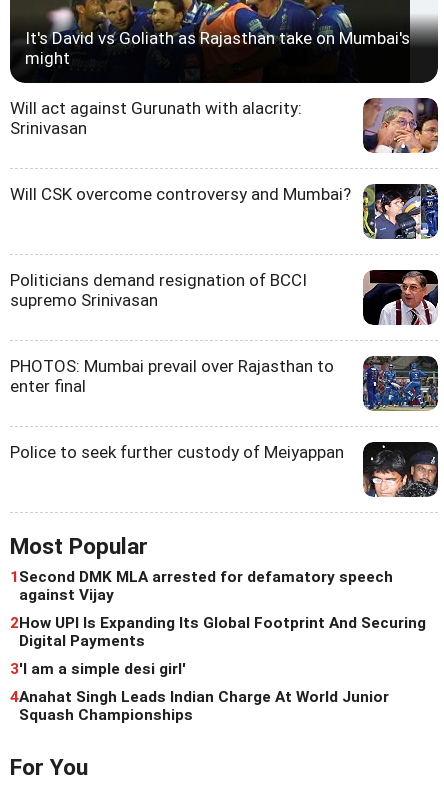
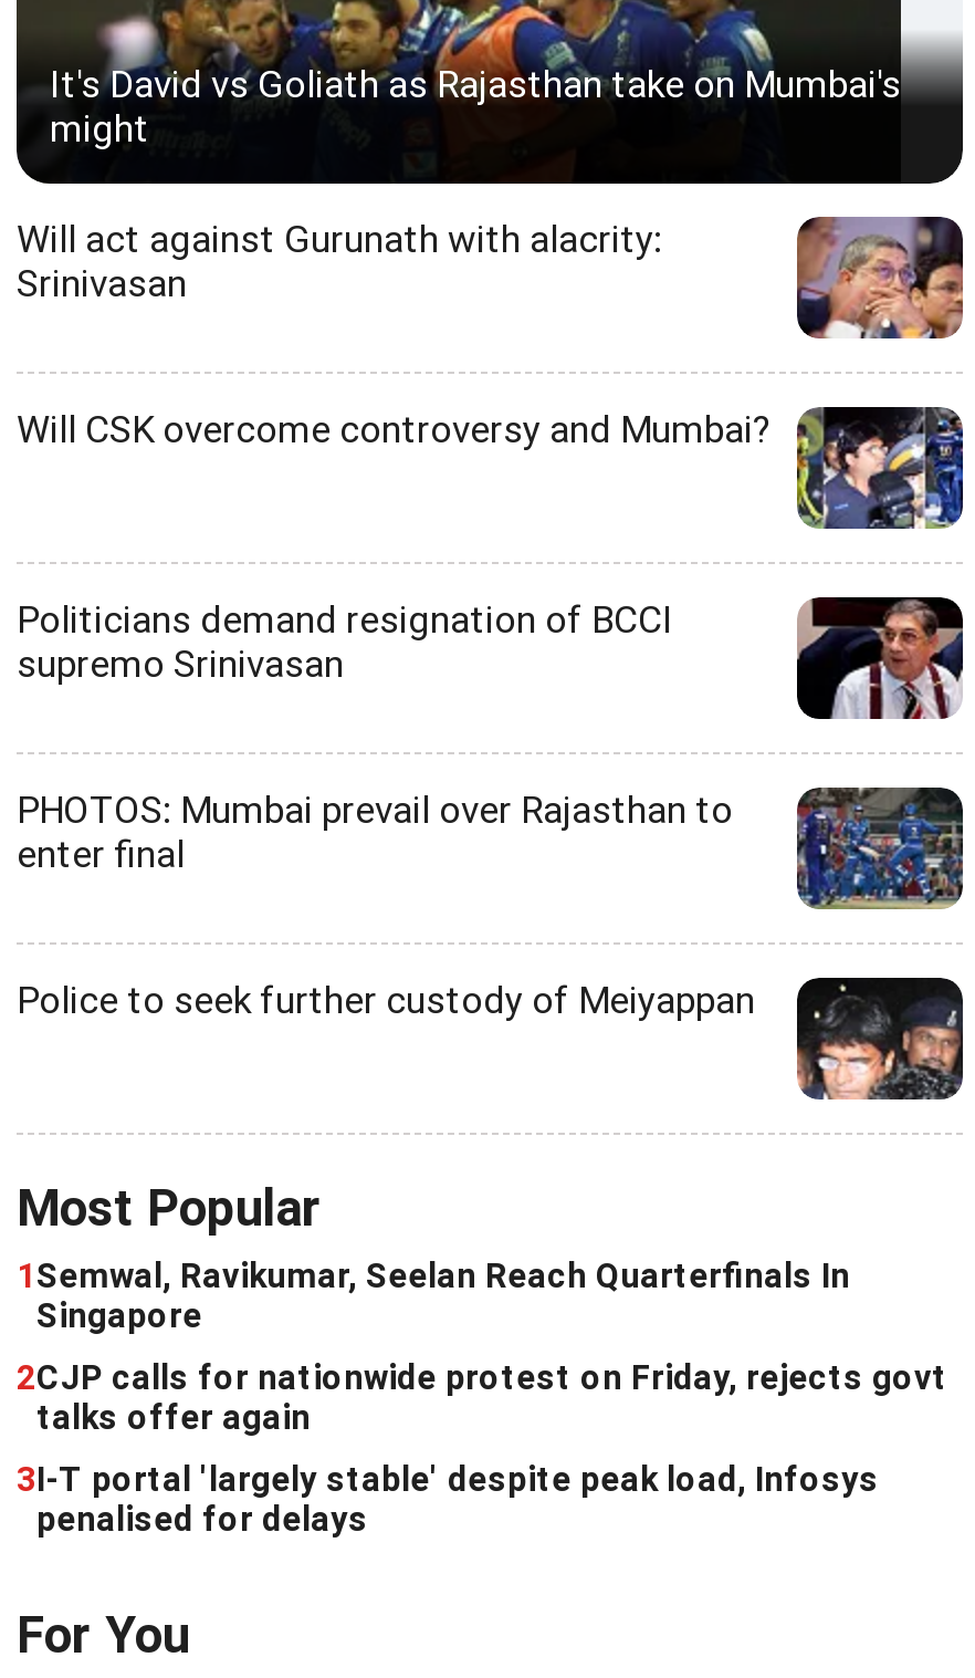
[10,568,426,724] 1 Second DMK MLA arrested for defamatory speech | against Vijay | 2How UPI Is Expanding Its Global Footprint And Securing | Digital Payments | 3'I am a simple desi girl' | 4Anahat Singh Leads Indian Charge At World Junior | Squash Championships -> [17,1256,947,1539] 1 Semwal, Ravikumar, Seelan Reach Quarterfinals In | Singapore | 2CJP calls for nationwide protest on Friday, rejects govt | talks offer again | 3I-T portal 'largely stable' despite peak load, Infosys | penalised for delays

